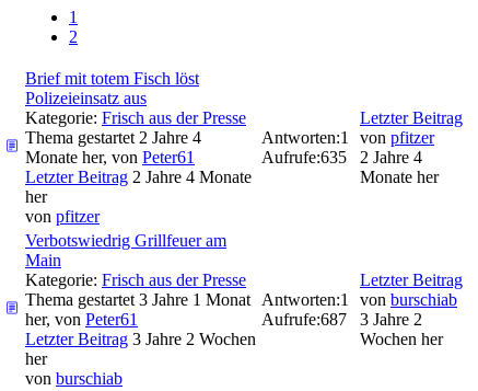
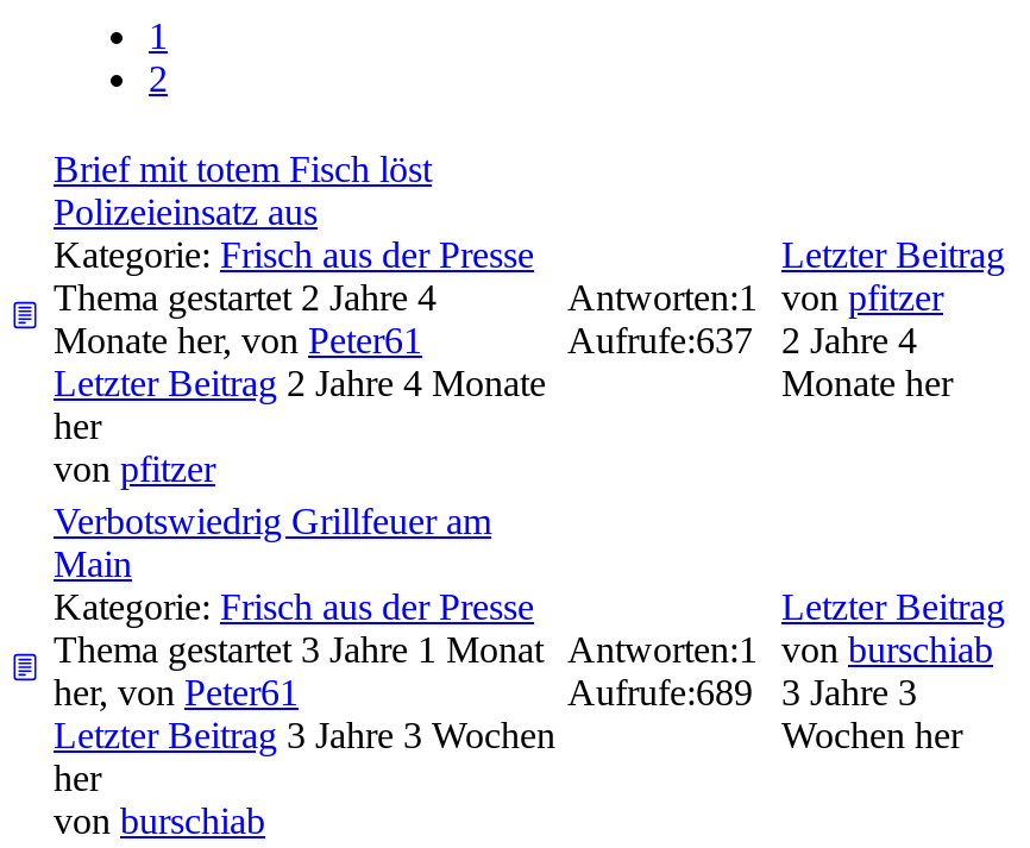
[261,148,422,167] Aufrufe:635 2 Jahre 4 -> [567,320,917,361] Aufrufe:637 2 Jahre 4
[261,310,347,329] Aufrufe:687 -> [567,672,753,713] Aufrufe:689
[360,310,422,329] 3 Jahre 2 -> [781,672,917,713] 3 Jahre 3
[25,330,256,349] Letzter Beitrag 3 Jahre 2 Wochen -> [54,715,555,756] Letzter Beitrag 3 Jahre 3 Wochen

